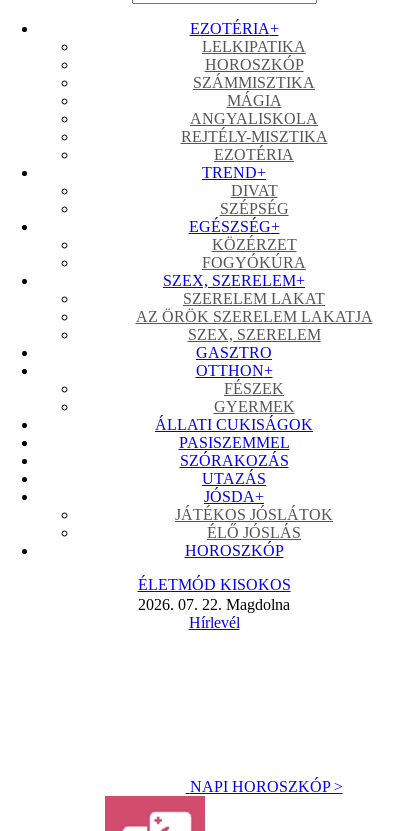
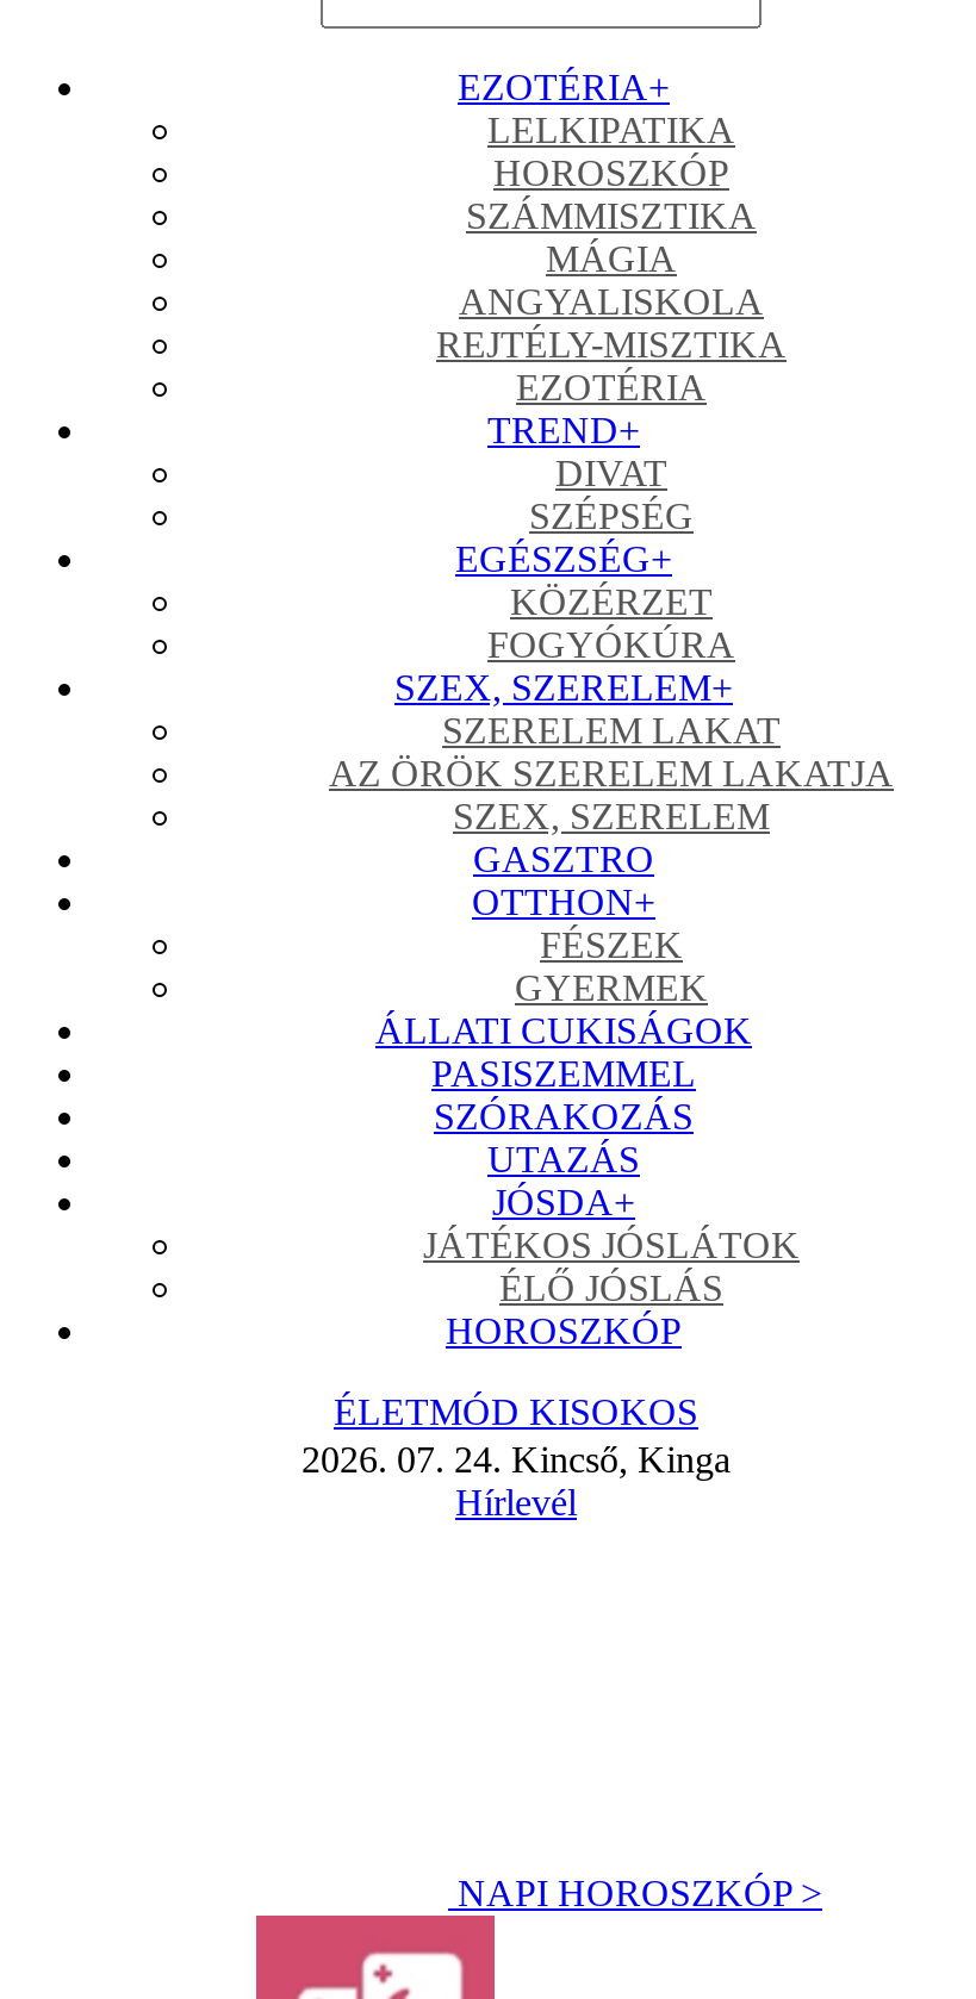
[138,596,290,613] 2026. 07. 22. Magdolna -> [301,1439,731,1480] 2026. 07. 24. Kincső, Kinga

